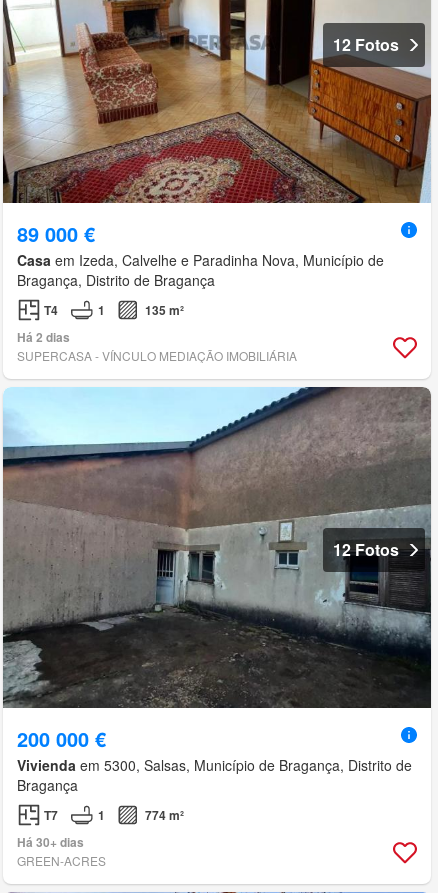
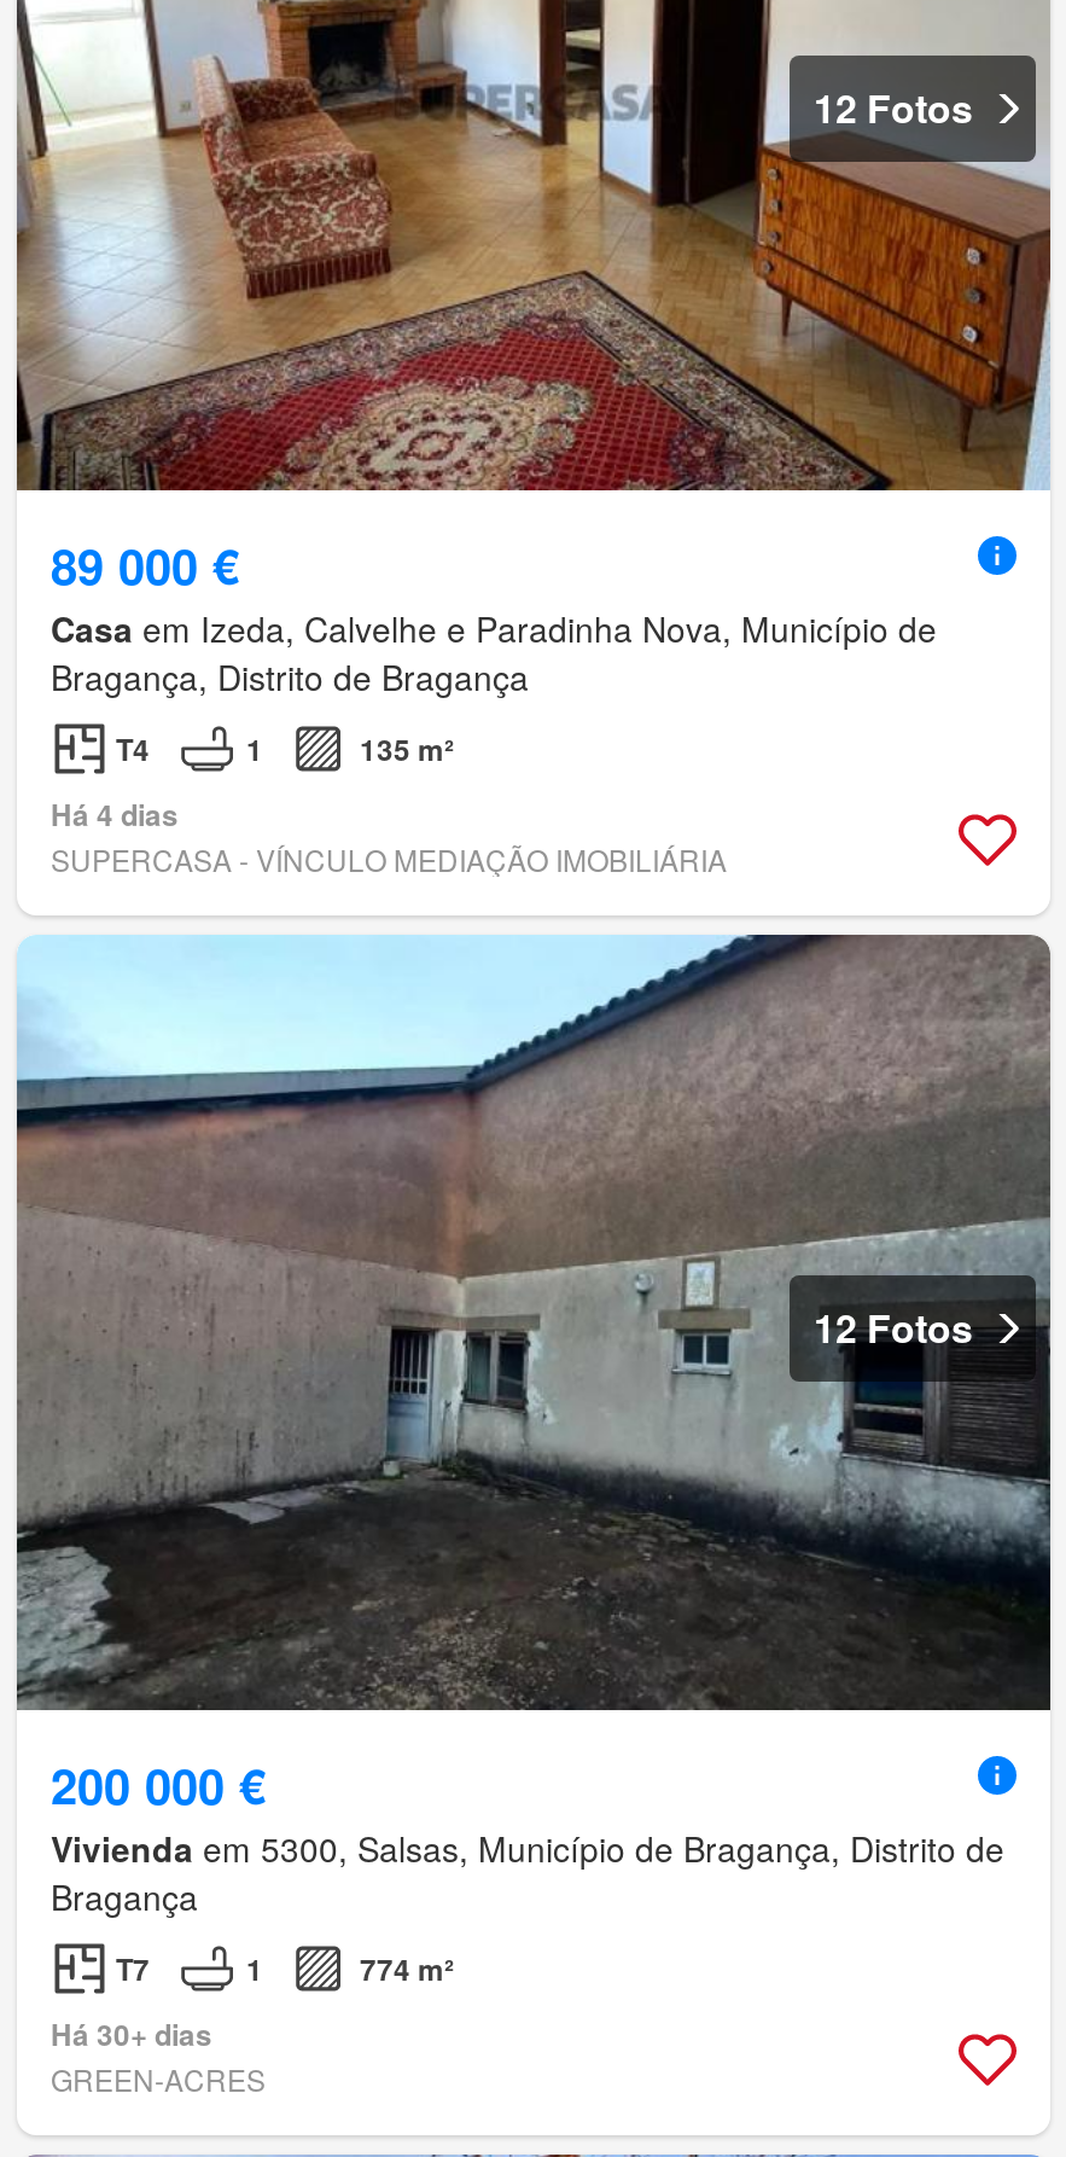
[17,328,70,346] Há 2 dias -> [51,793,179,837] Há 4 dias

